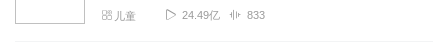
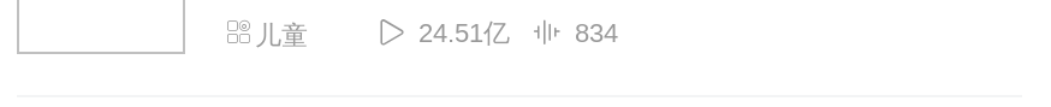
[182,9,265,21] 24.49亿 | 833 -> [418,18,618,47] 24.51亿 | 834

